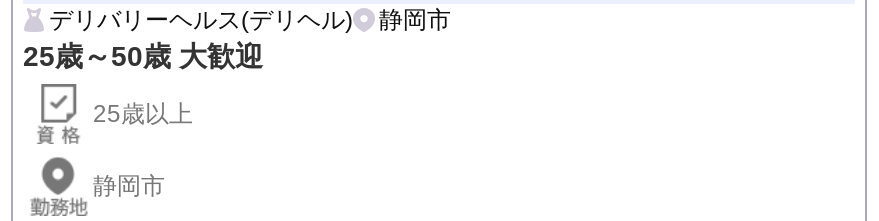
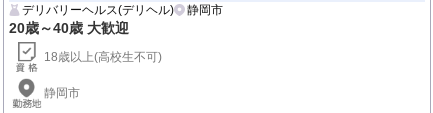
[23,40,263,72] 25歳～50歳 大歓迎 -> [9,20,129,36] 20歳～40歳 大歓迎
[93,100,193,128] 25歳以上 -> [44,50,162,64] 18歳以上(高校生不可)

